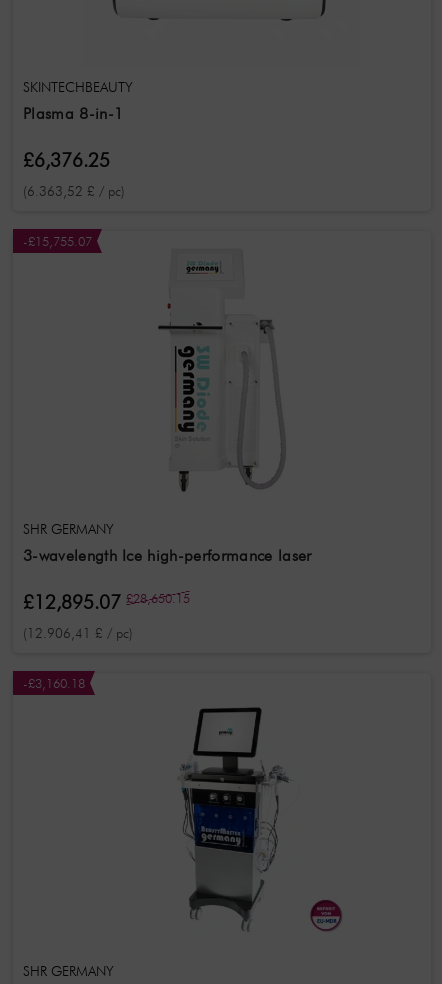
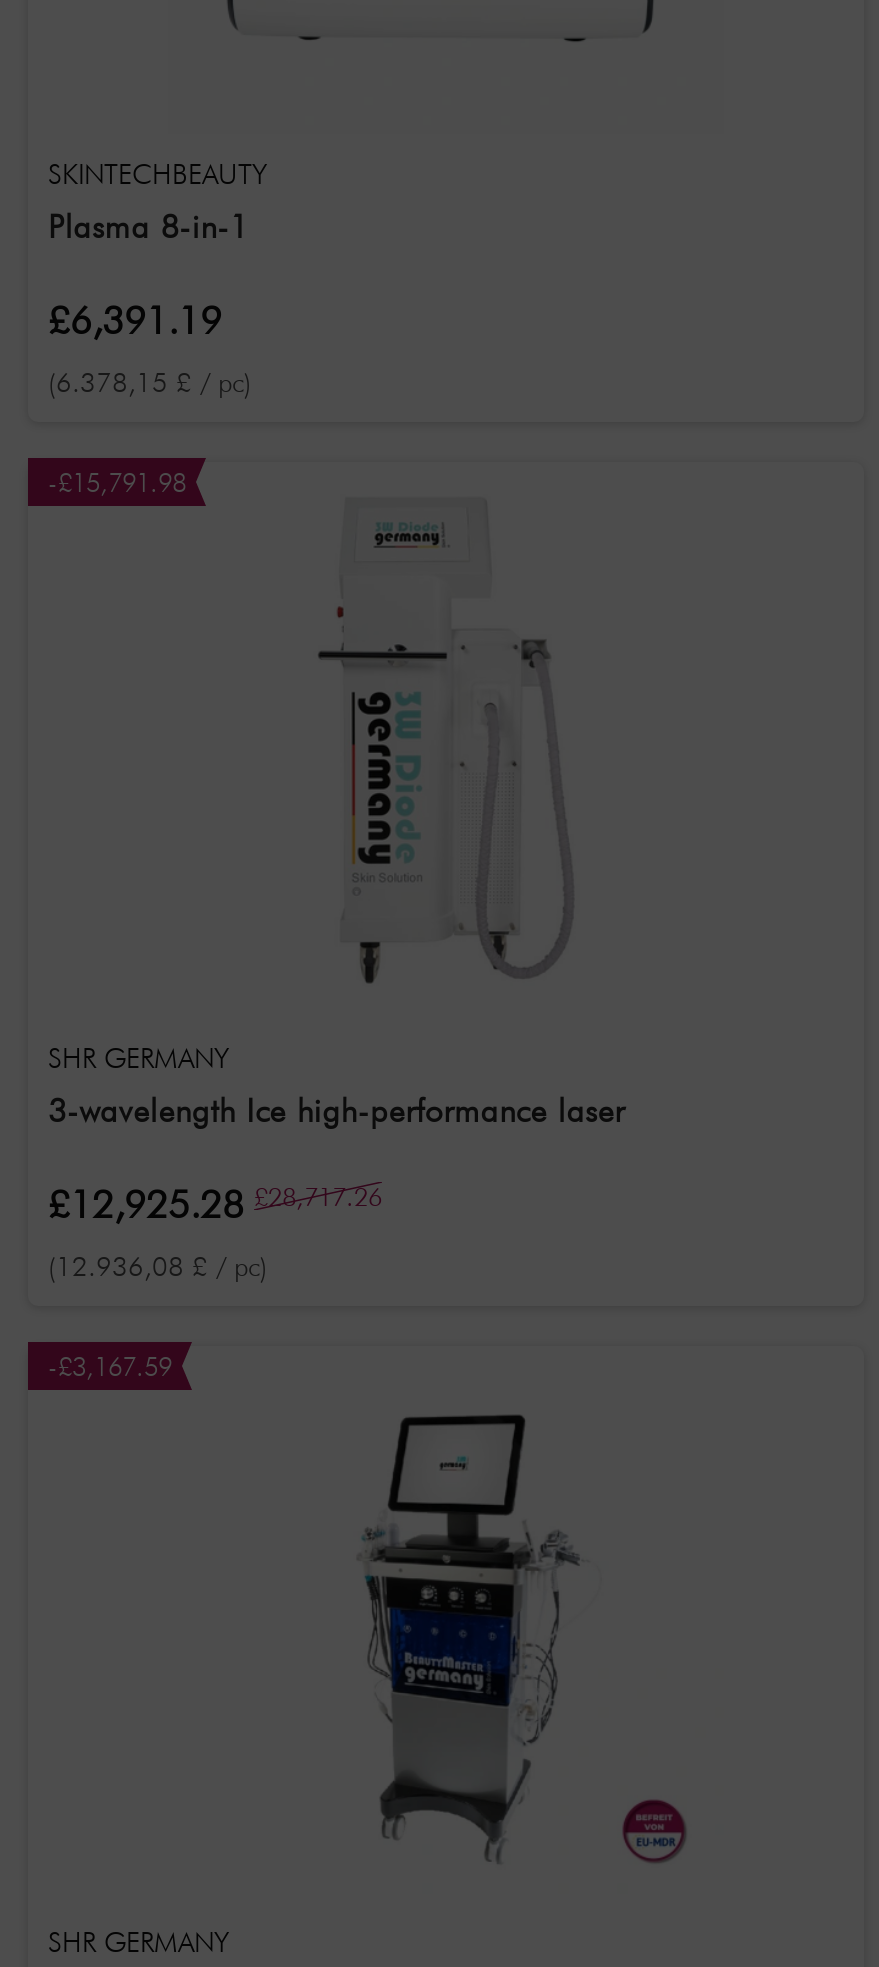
[23,149,110,171] £6,376.25 -> [48,298,222,342] £6,391.19
[23,183,125,199] (6.363,52 £ / pc) -> [48,366,252,398] (6.378,15 £ / pc)
[23,233,92,249] -£15,755.07 -> [48,466,186,498] -£15,791.98
[23,591,190,613] £12,895.07 £28,650.15 -> [48,1182,382,1226] £12,925.28 £28,717.26
[23,625,133,641] (12.906,41 £ / pc) -> [48,1250,268,1282] (12.936,08 £ / pc)
[23,675,85,691] -£3,160.18 -> [48,1350,172,1382] -£3,167.59

